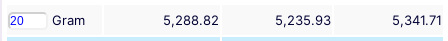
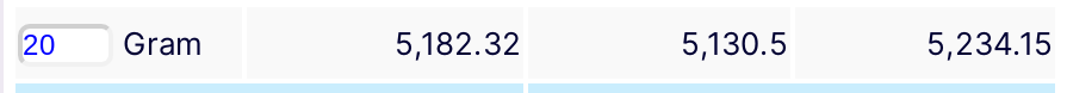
[163,12,219,28] 5,288.82 -> [395,25,521,63] 5,182.32
[275,12,331,28] 5,235.93 -> [681,25,788,63] 5,130.5
[392,12,442,28] 5,341.71 -> [926,25,1053,63] 5,234.15

